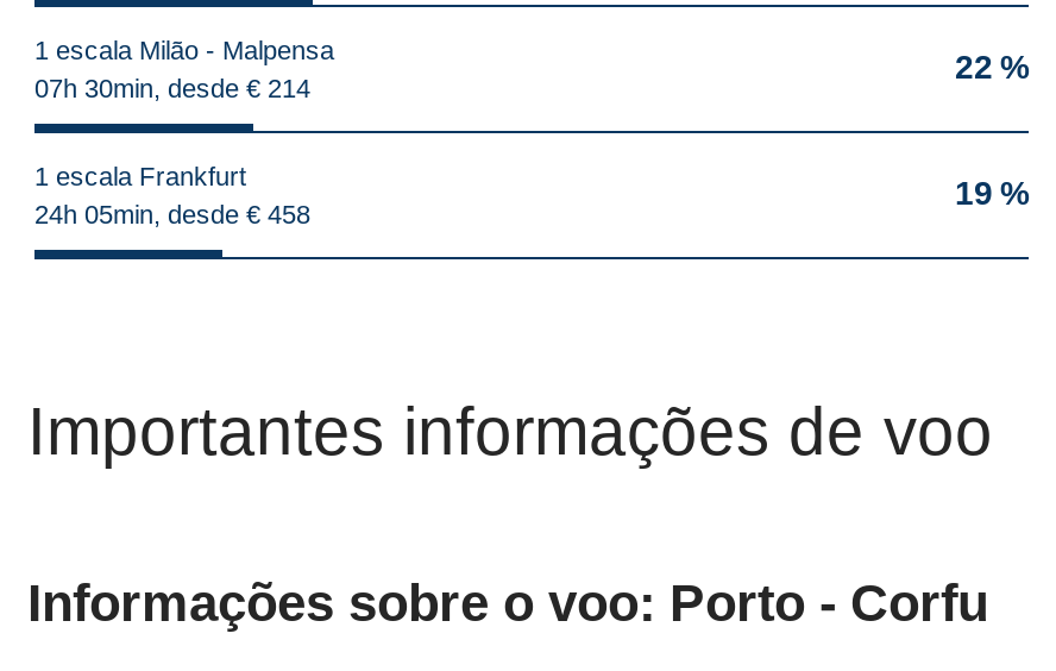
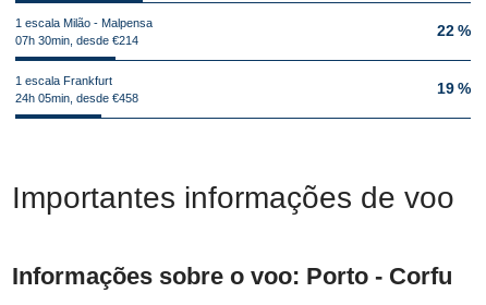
[34,73,310,101] 07h 30min, desde € 214 -> [15,33,138,46] 07h 30min, desde €214
[34,199,310,227] 24h 05min, desde € 458 -> [15,91,138,104] 24h 05min, desde €458

